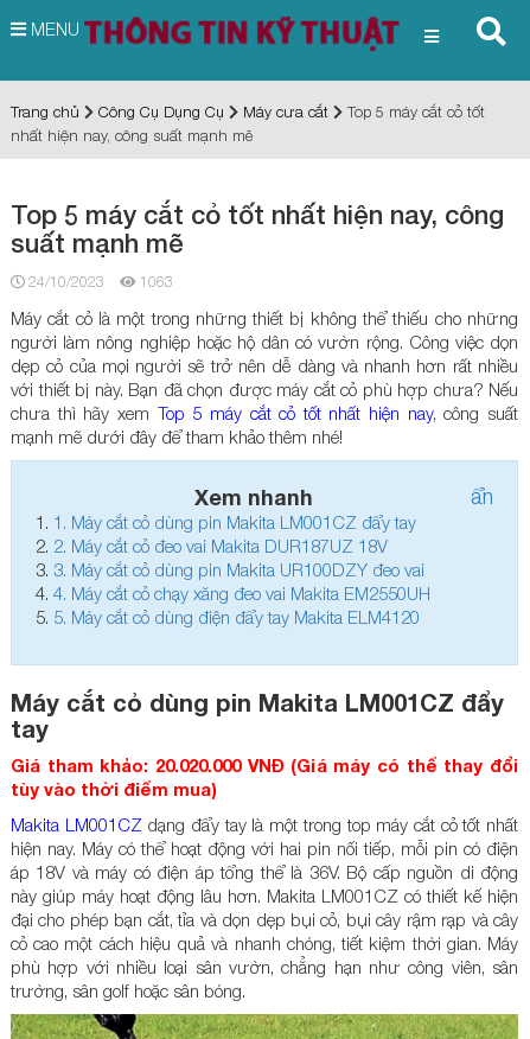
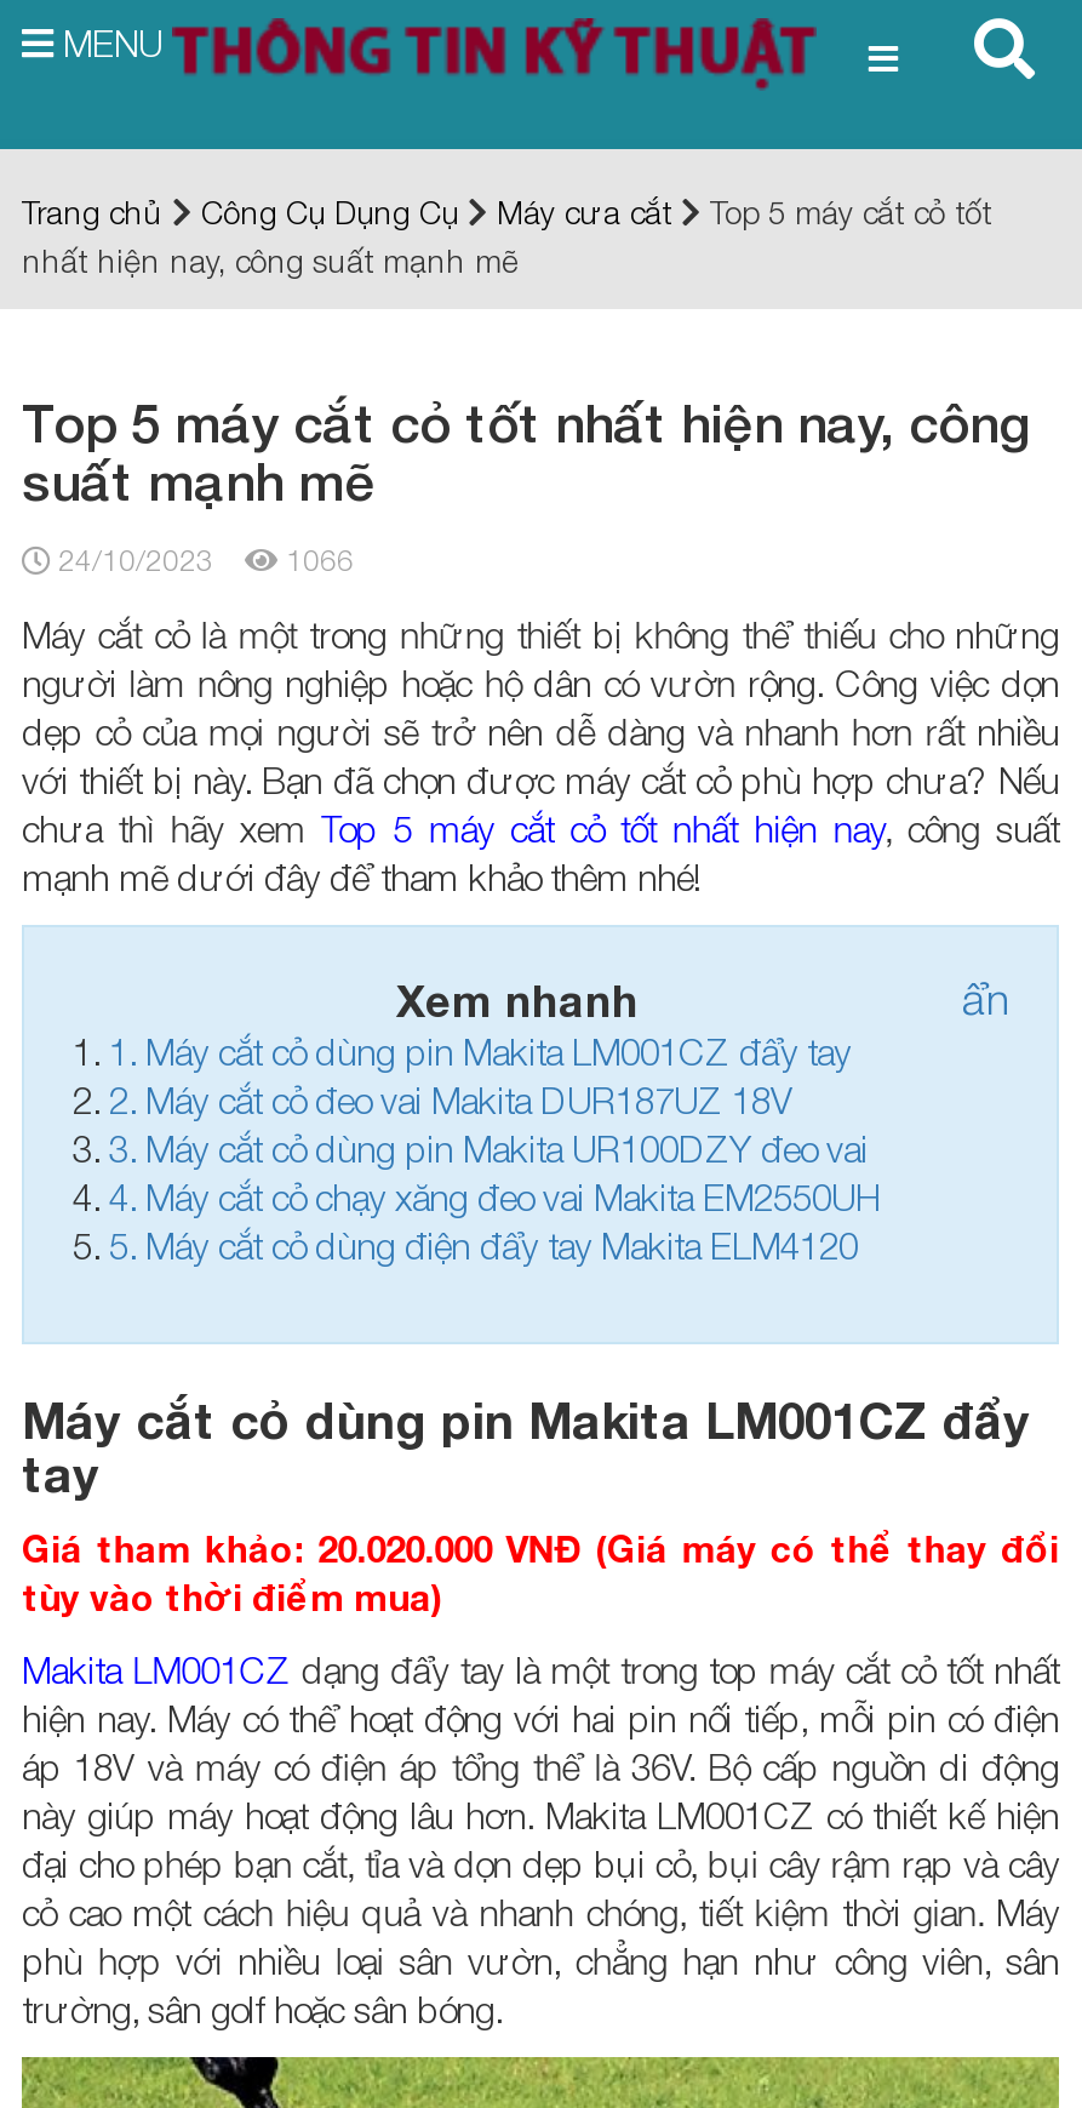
[25,273,173,291] 24/10/2023 1063 -> [51,542,354,578] 24/10/2023 1066

